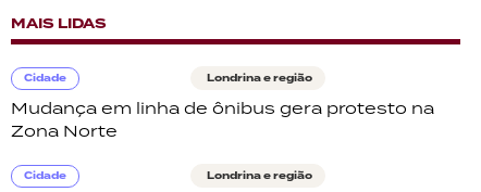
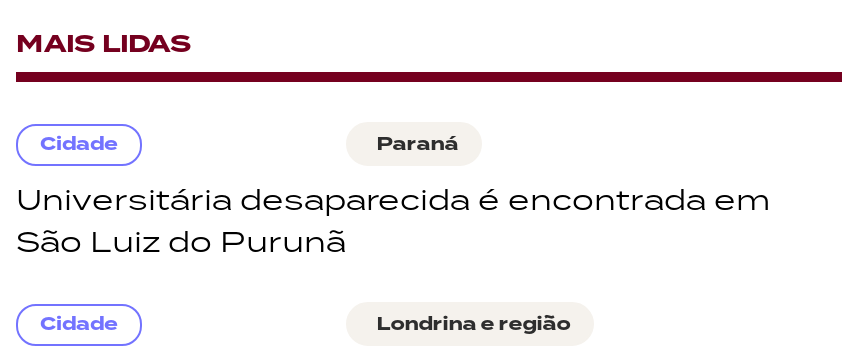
[207,71,313,86] Londrina e região -> [376,130,458,158] Paraná
[11,98,434,141] Mudança em linha de ônibus gera protesto na | Zona Norte -> [16,180,770,260] Universitária desaparecida é encontrada em | São Luiz do Purunã

